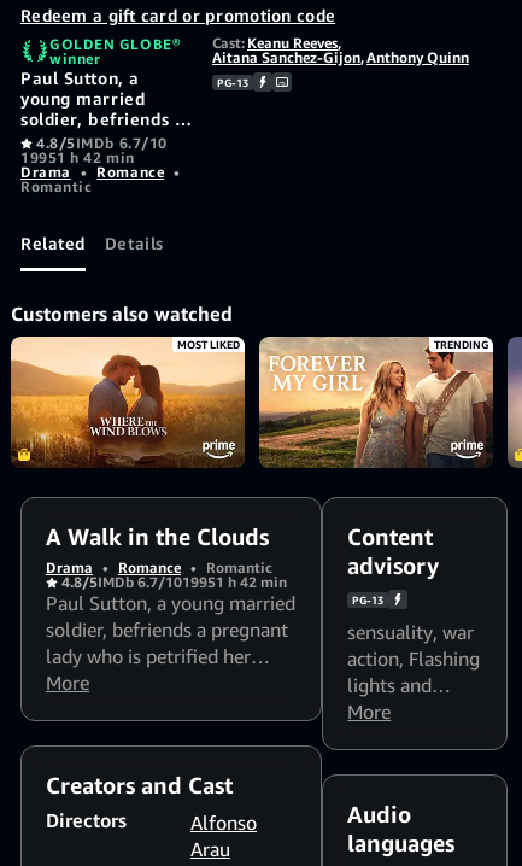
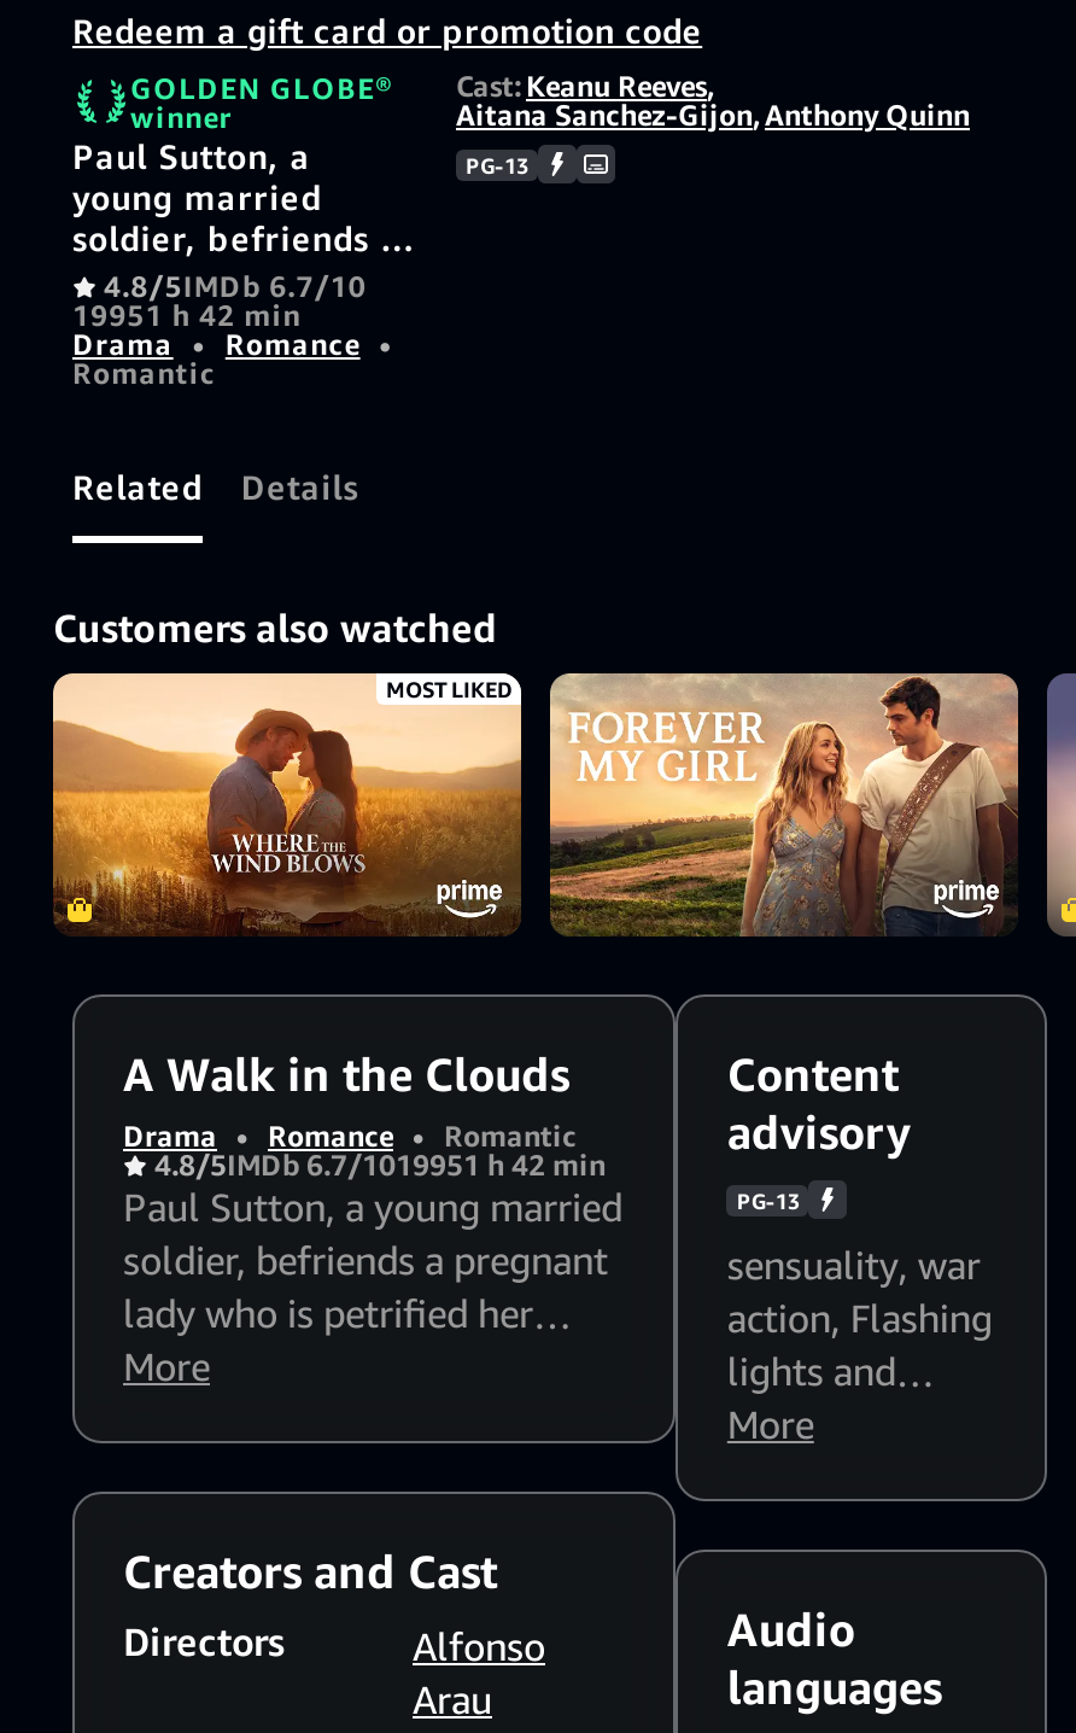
[434,338,488,351] TRENDING -> none

